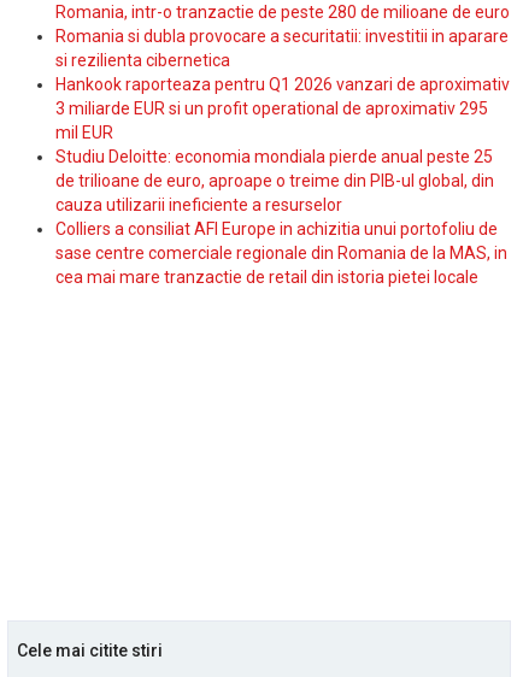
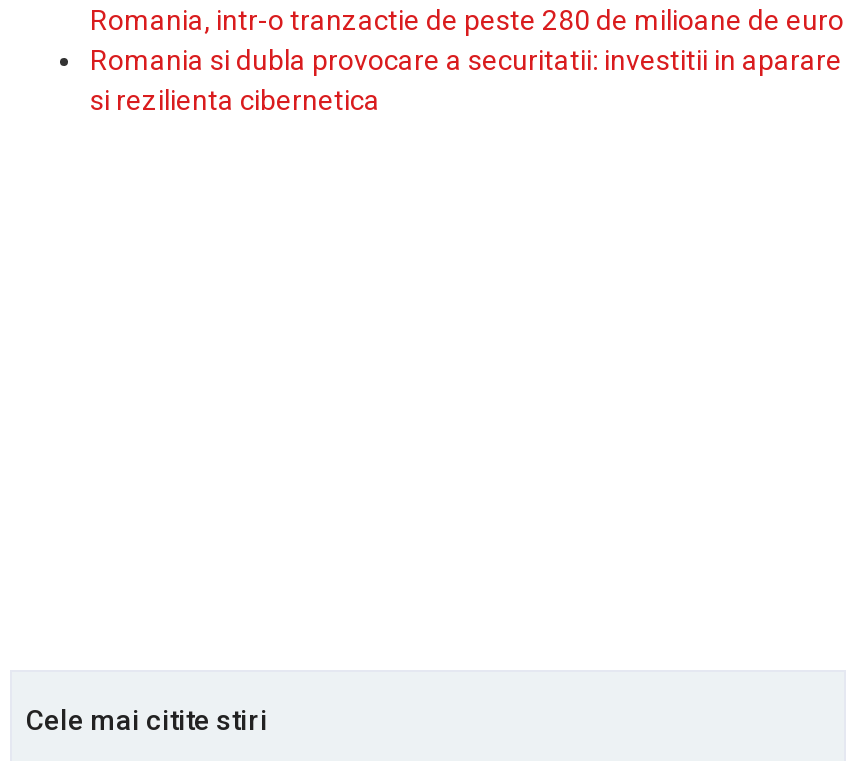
[55,75,510,287] Hankook raporteaza pentru Q1 2026 vanzari de aproximativ | 3 miliarde EUR si un profit operational de aproximativ 295 | mil EUR | Studiu Deloitte: economia mondiala pierde anual peste 25 | de trilioane de euro, aproape o treime din PIB-ul global, din | cauza utilizarii ineficiente a resurselor | Colliers a consiliat AFI Europe in achizitia unui portofoliu de | sase centre comerciale regionale din Romania de la MAS, in | cea mai mare tranzactie de retail din istoria pietei locale -> none

